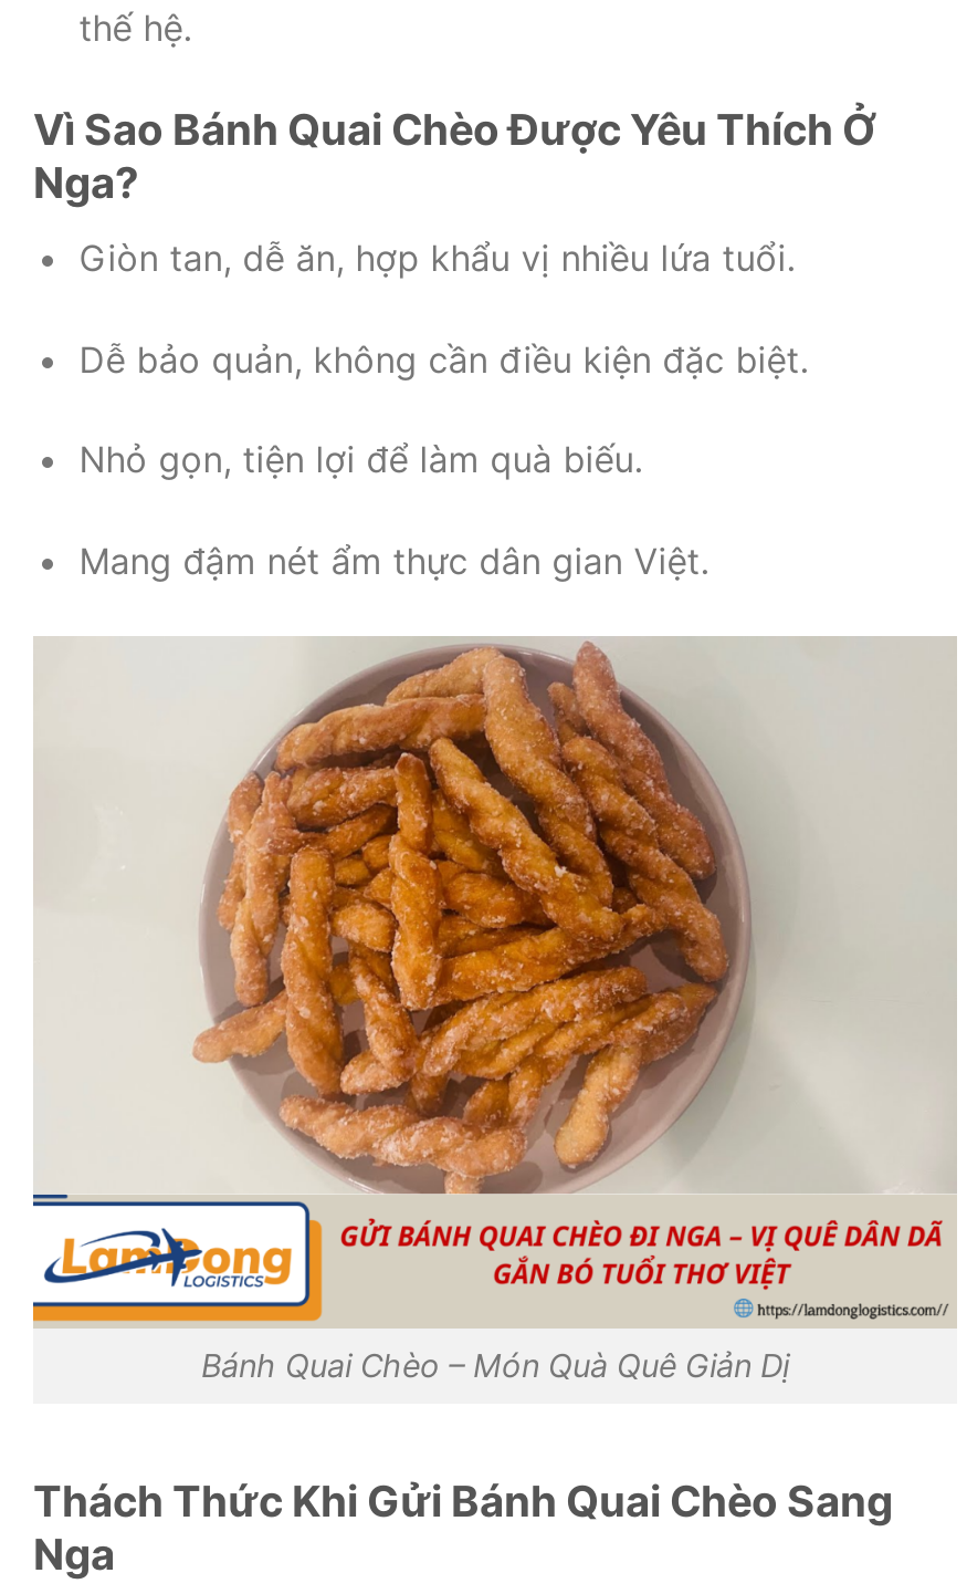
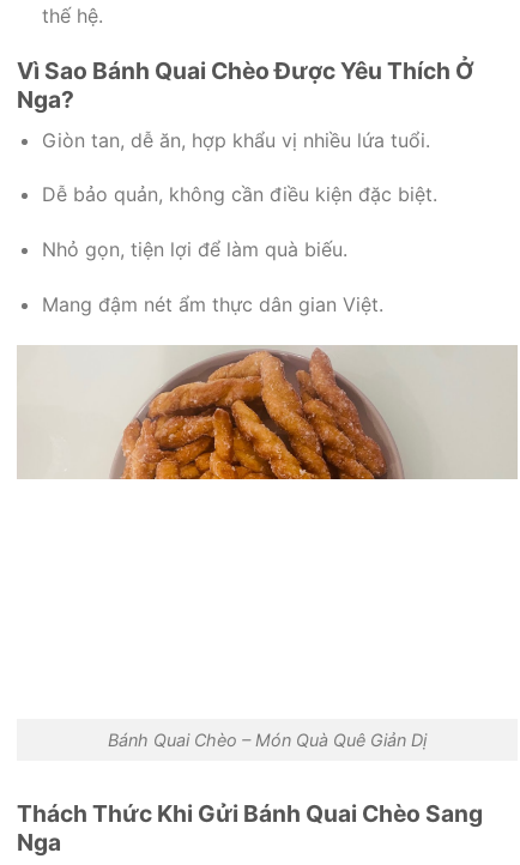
[31,883,957,1327] [image] -> none

